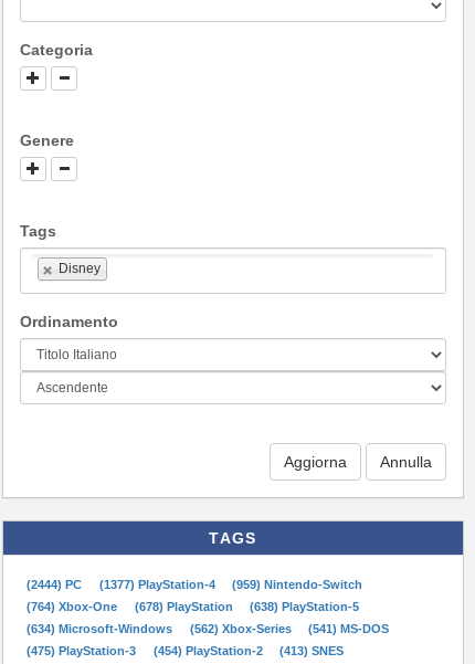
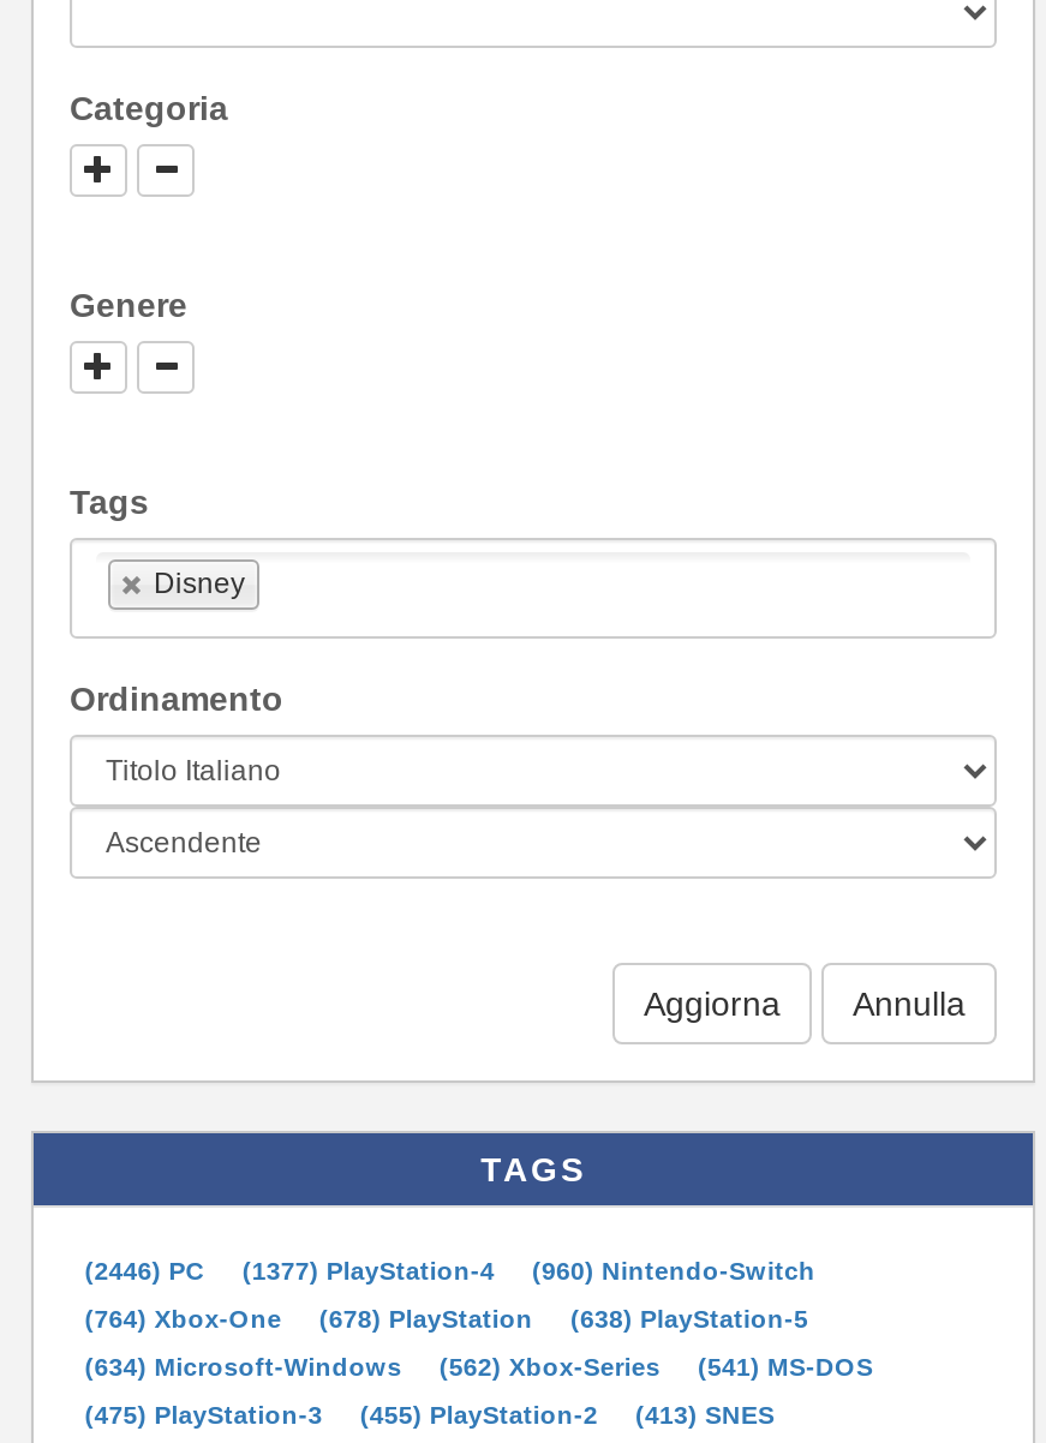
[27,578,85,591] (2444) PC -> [85,1256,212,1285] (2446) PC
[233,578,363,591] (959) Nintendo-Switch -> [532,1256,815,1285] (960) Nintendo-Switch
[27,644,344,658] (475) PlayStation-3 (454) PlayStation-2 (413) SNES -> [85,1400,775,1429] (475) PlayStation-3 (455) PlayStation-2 (413) SNES

